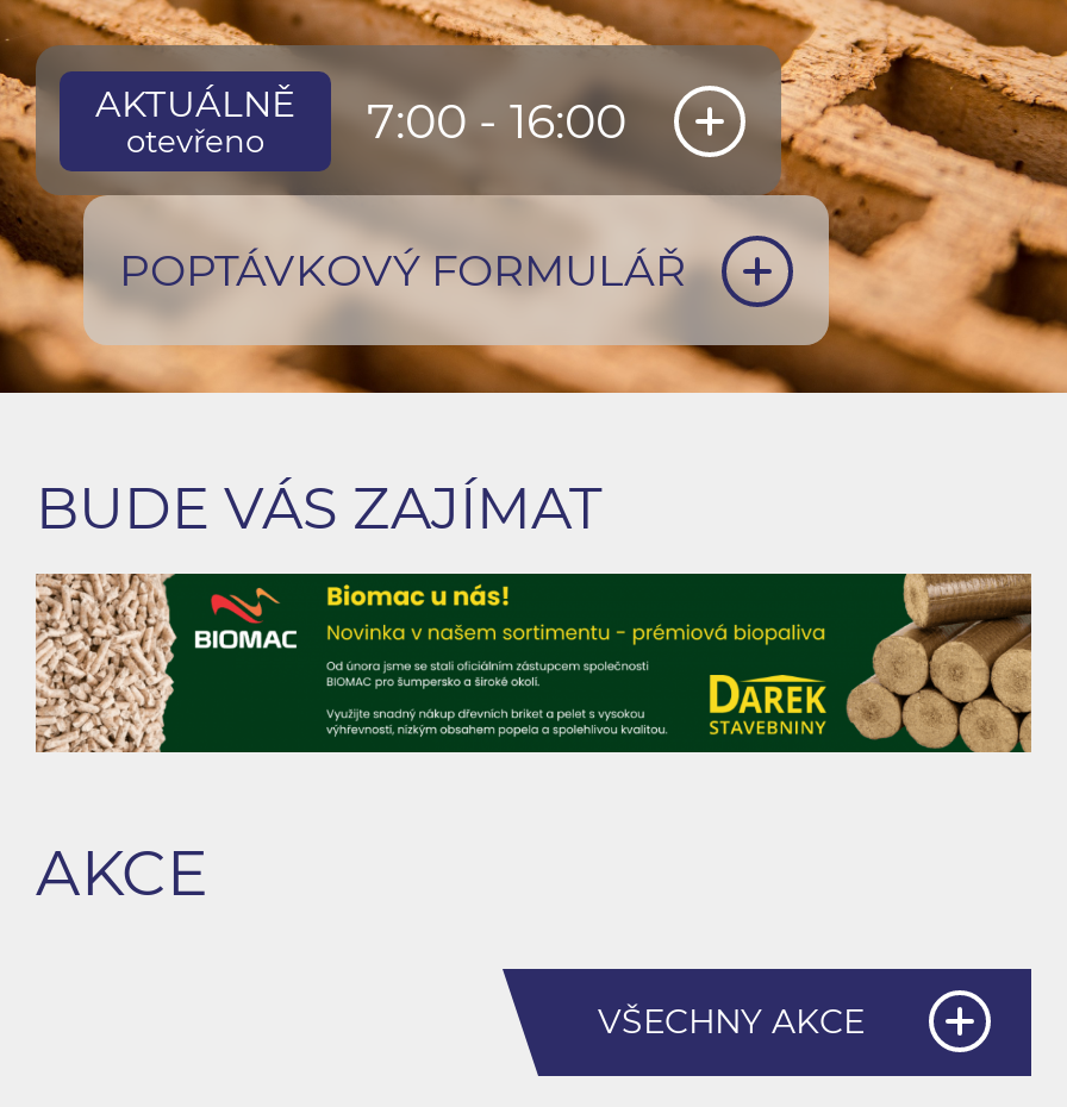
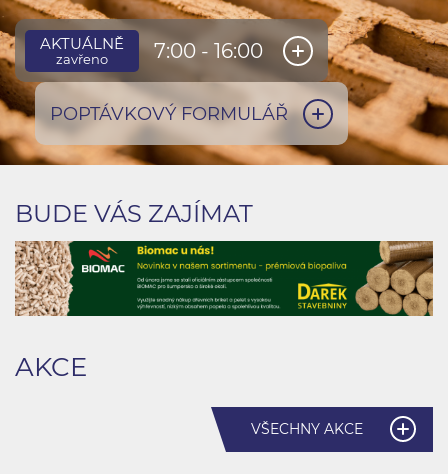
[126,120,264,158] otevřeno -> [56,50,108,66] zavřeno

